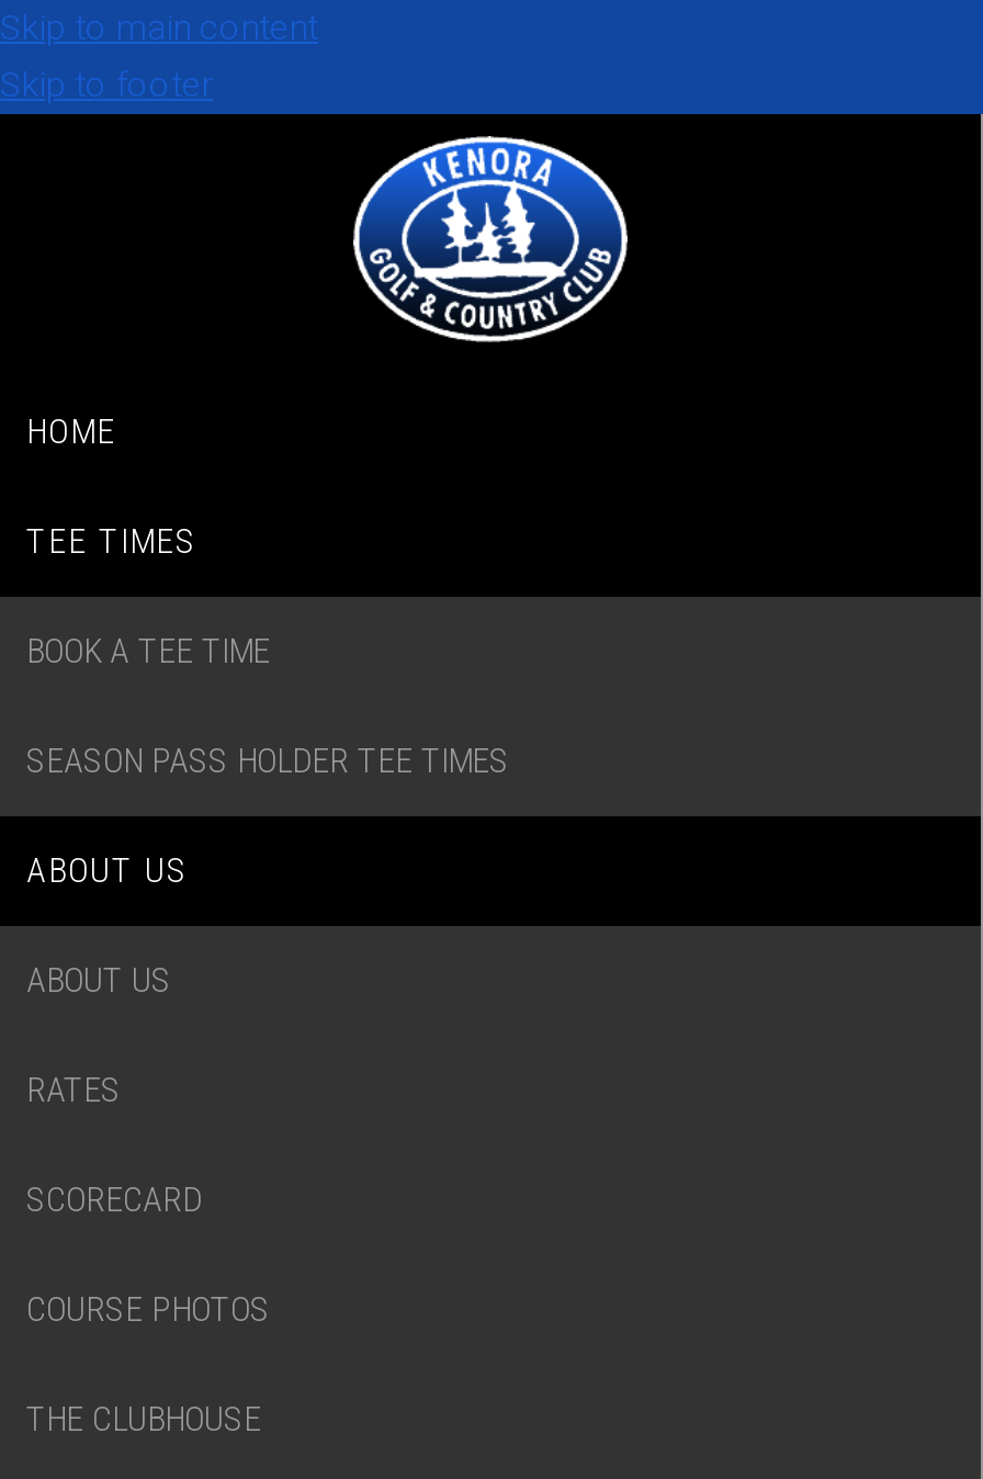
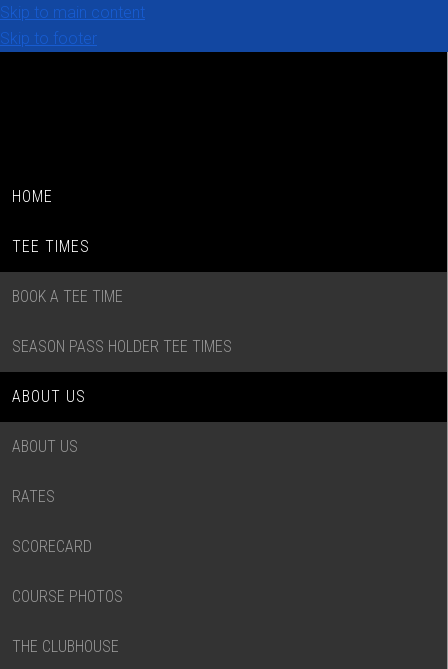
[351,134,630,345] [image] -> none

